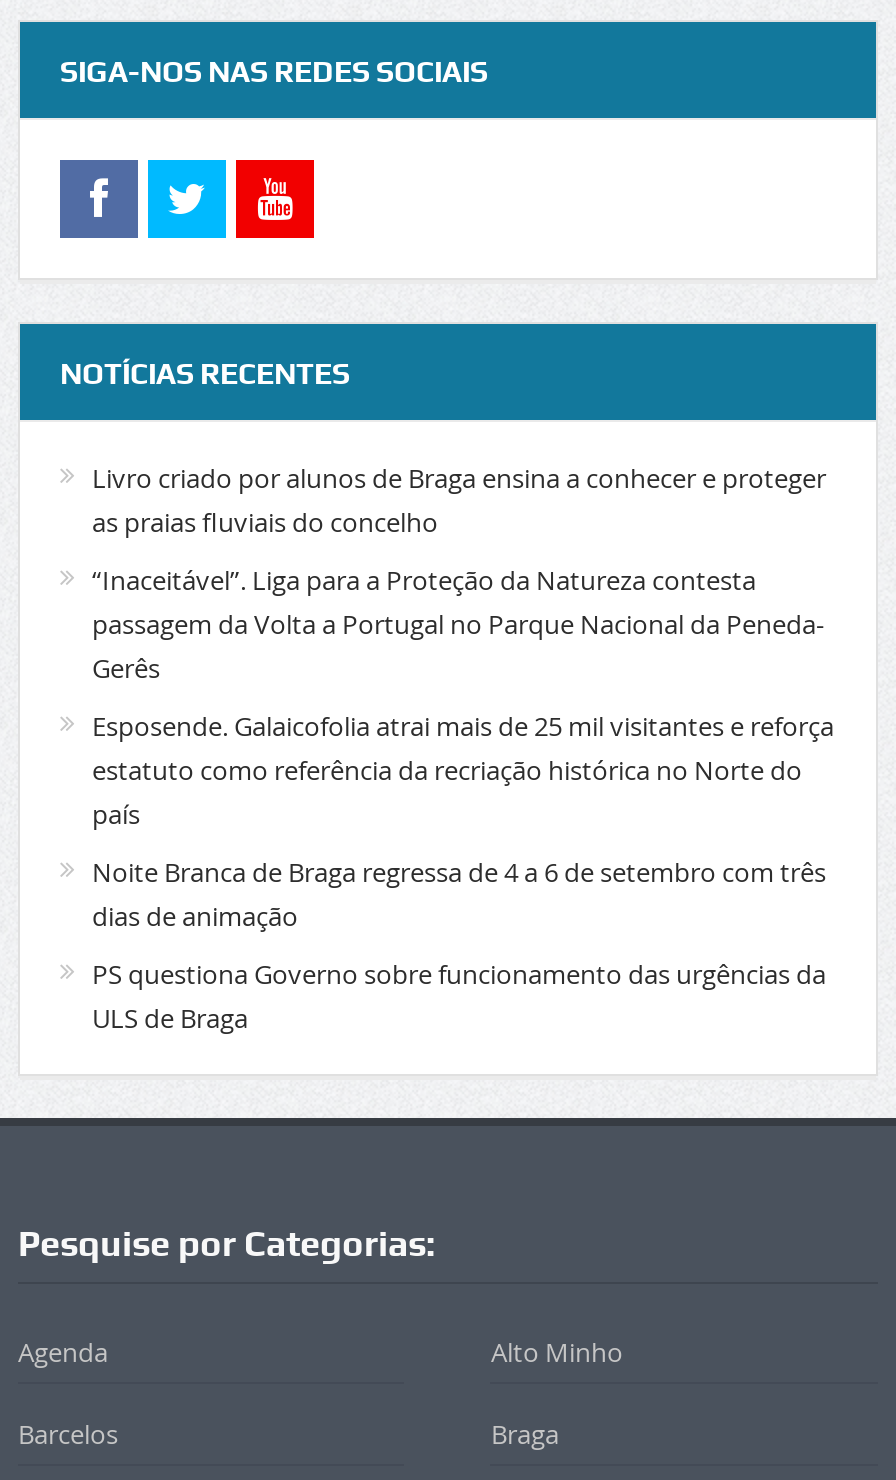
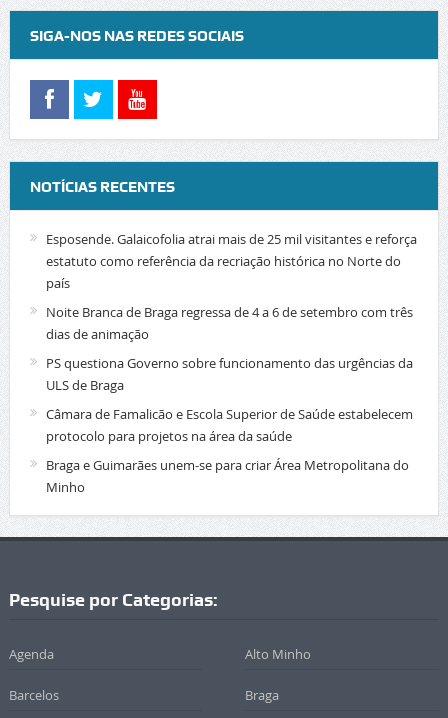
[92,460,826,686] Livro criado por alunos de Braga ensina a conhecer e proteger | as praias fluviais do concelho | “Inaceitável”. Liga para a Proteção da Natureza contesta | passagem da Volta a Portugal no Parque Nacional da Peneda- | Gerês -> none
moved [92,708,834,1036] -> [46,230,417,394]: Esposende. Galaicofolia atrai mais de 25 mil visitantes e reforça | estatuto como referência da recriação histórica no Norte do | país | Noite Branca de Braga regressa de 4 a 6 de setembro com três | dias de animação | PS questiona Governo sobre funcionamento das urgências da | ULS de Braga
none -> [46,405,413,496] Câmara de Famalicão e Escola Superior de Saúde estabelecem | protocolo para projetos na área da saúde | Braga e Guimarães unem-se para criar Área Metropolitana do | Minho

